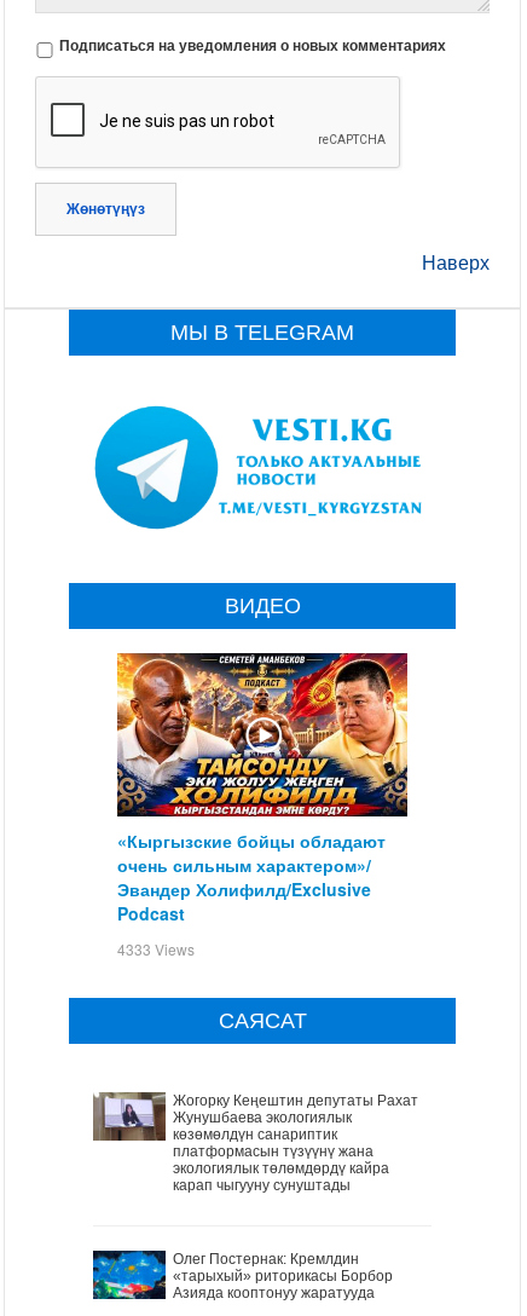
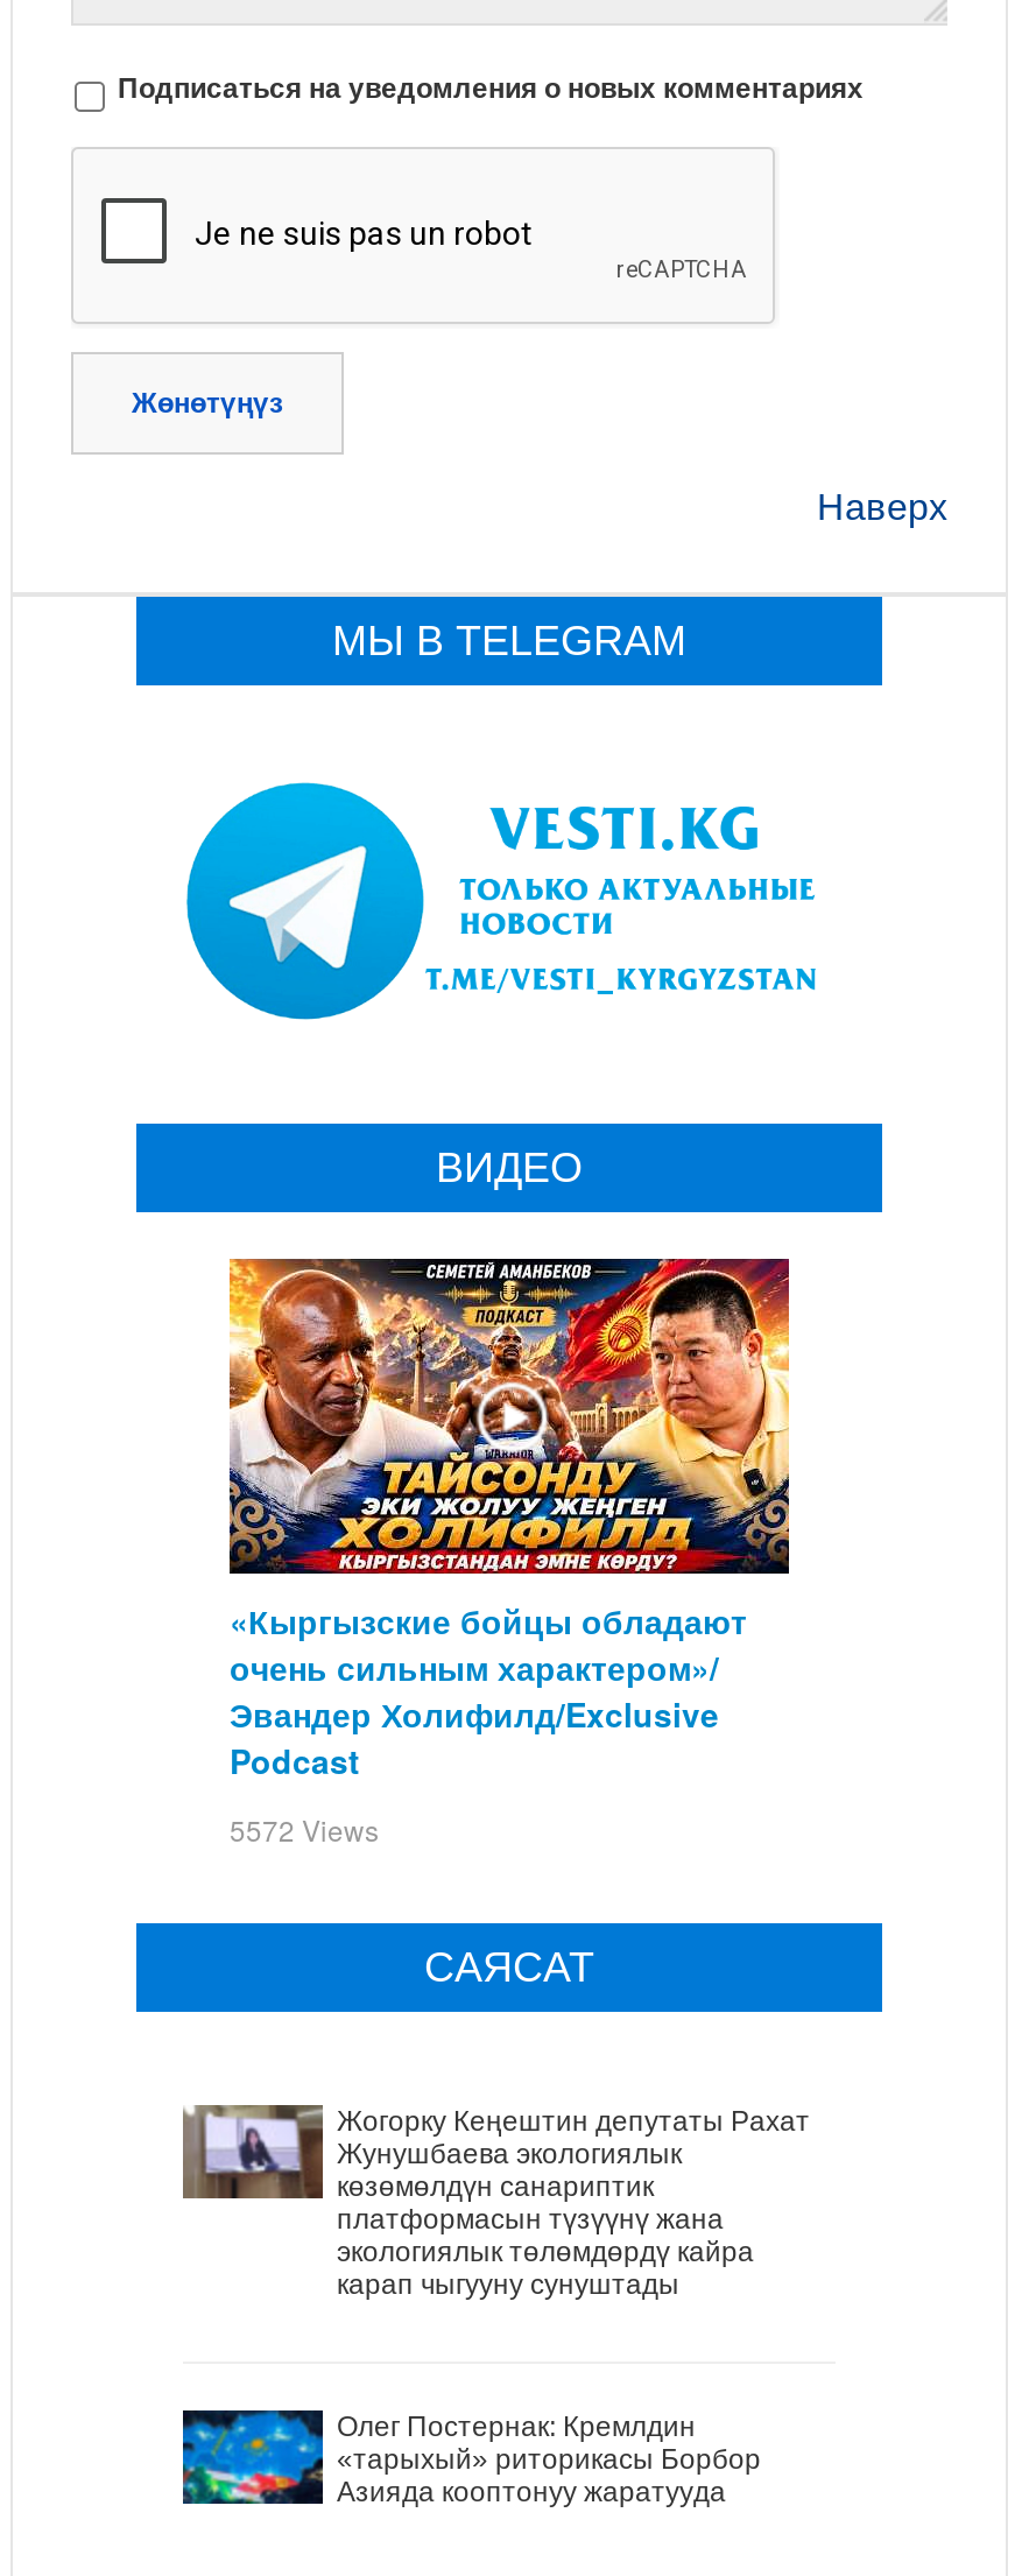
[117,938,195,959] 4333 Views -> [230,1809,379,1848] 5572 Views

